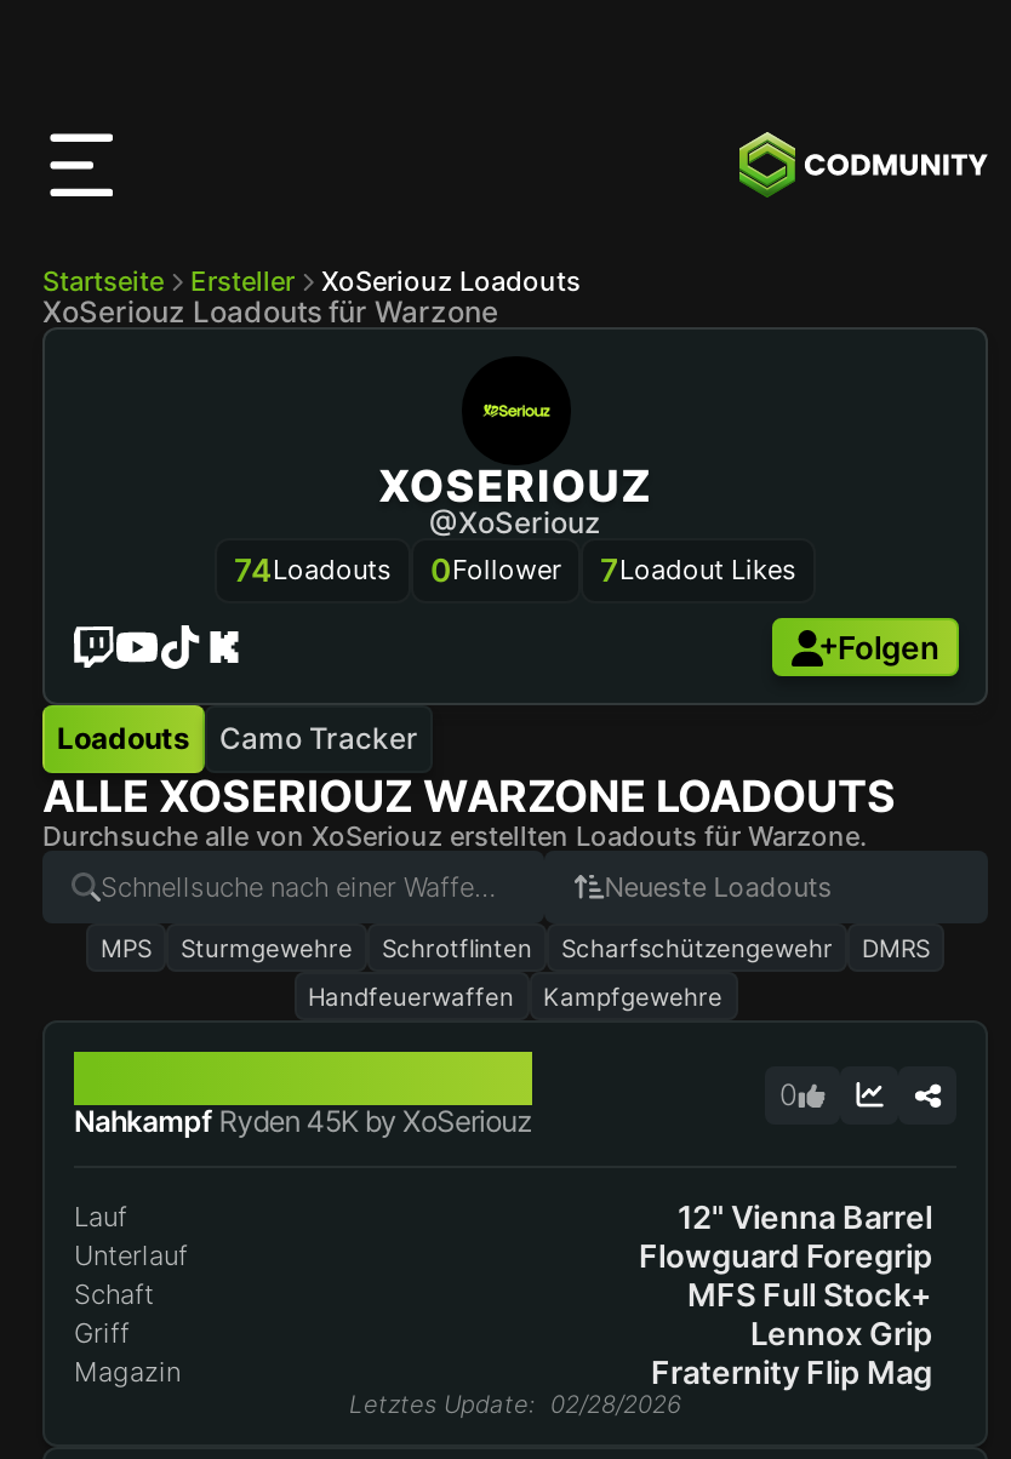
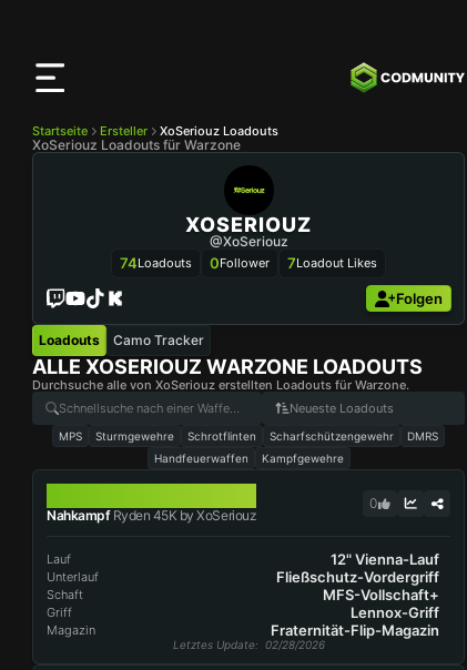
[678,1197,932,1236] 12" Vienna Barrel -> [331,550,439,568] 12" Vienna-Lauf
[639,1236,932,1275] Flowguard Foregrip -> [276,568,439,586] Fließschutz-Vordergriff
[687,1275,932,1314] MFS Full Stock+ -> [323,586,439,603] MFS-Vollschaft+
[750,1314,932,1352] Lennox Grip -> [351,603,439,621] Lennox-Griff
[651,1352,932,1391] Fraternity Flip Mag -> [271,621,439,639] Fraternität-Flip-Magazin

